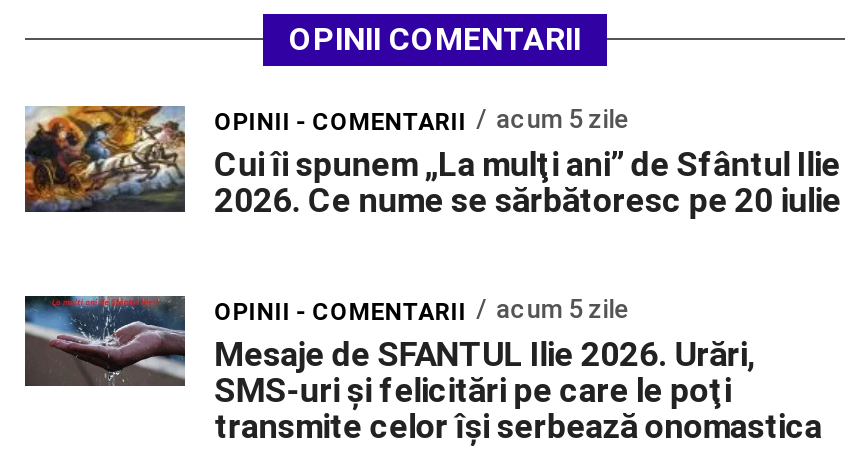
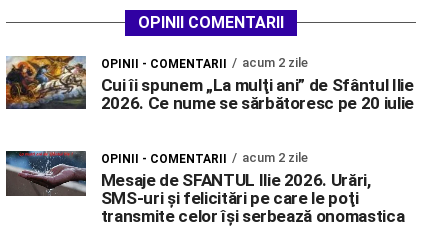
[214,103,628,135] OPINII - COMENTARII acum 5 zile -> [101,54,308,70] OPINII - COMENTARII acum 2 zile
[214,293,628,325] OPINII - COMENTARII acum 5 zile -> [101,149,308,165] OPINII - COMENTARII acum 2 zile

